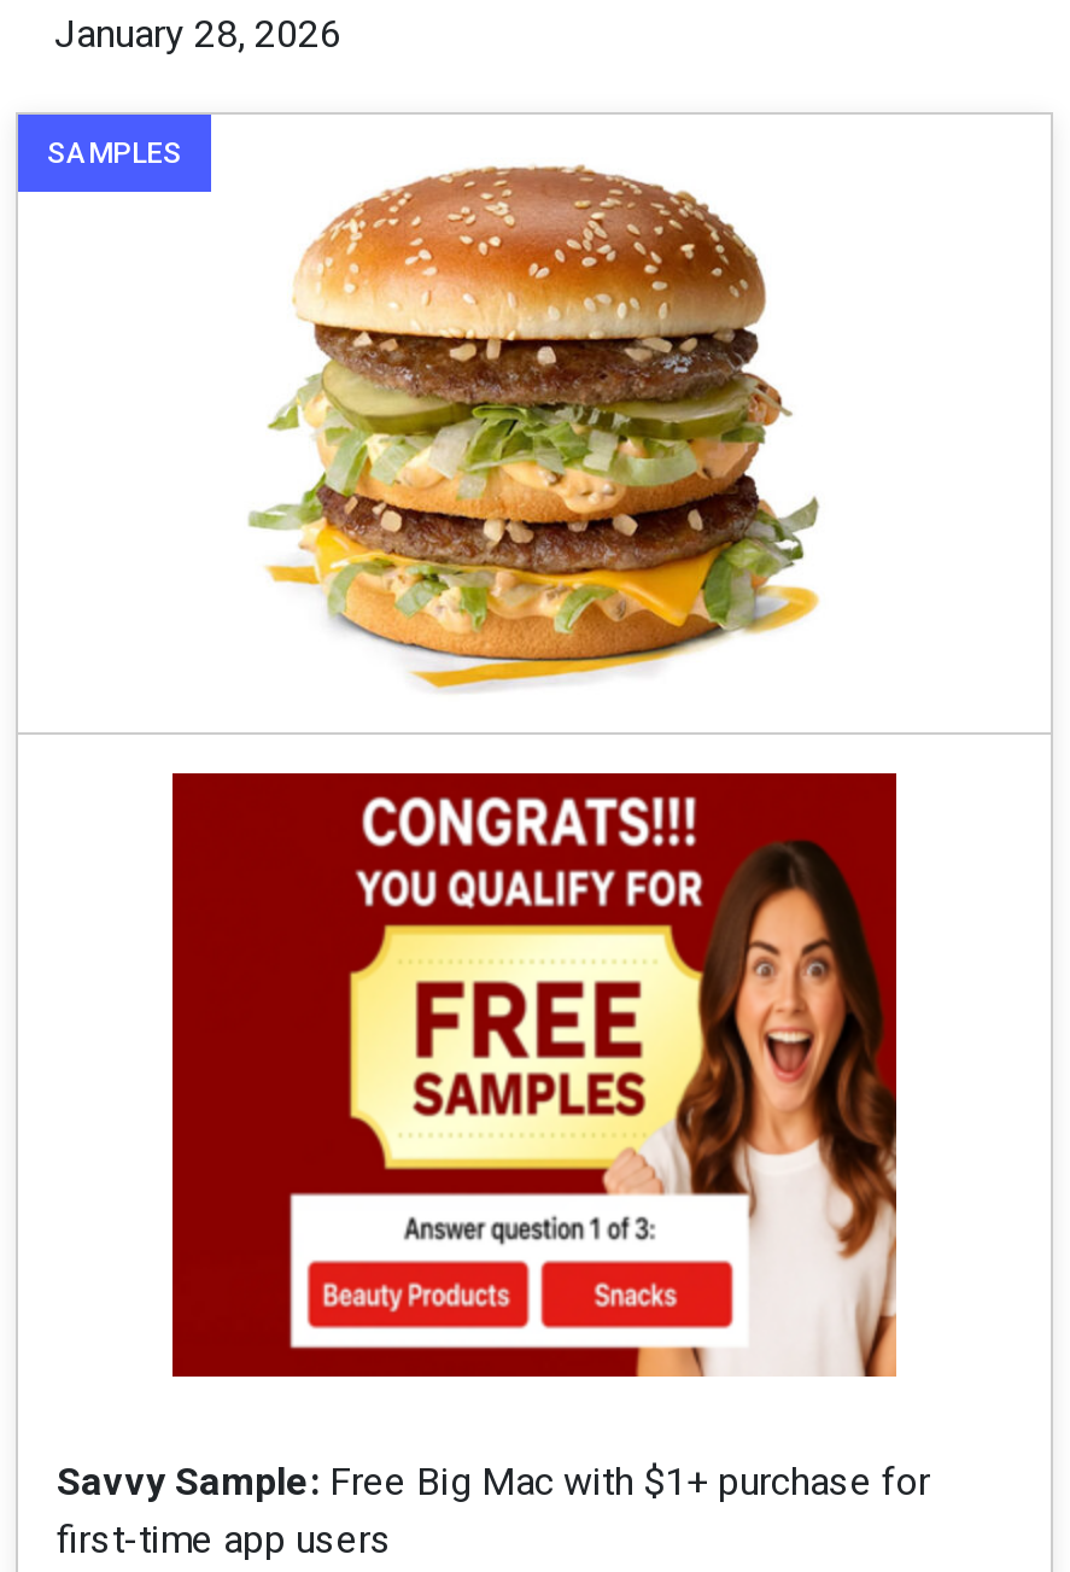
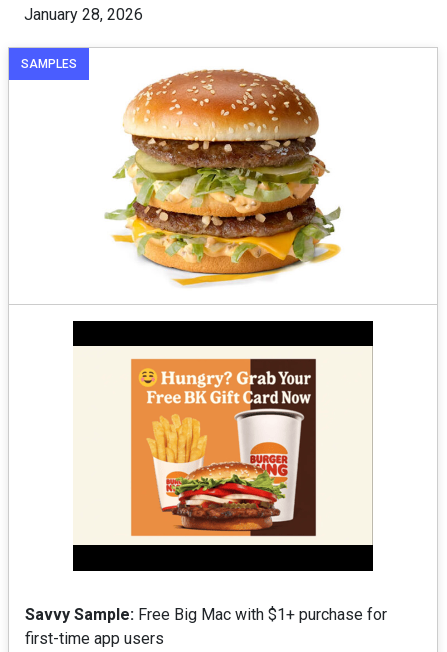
[170,771,899,1379] [image] -> [72,320,374,572] [image]

